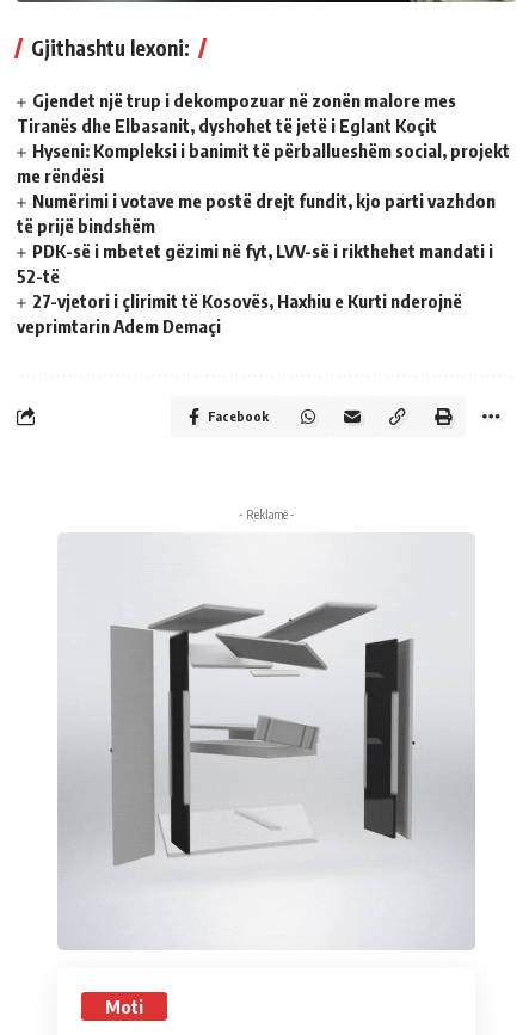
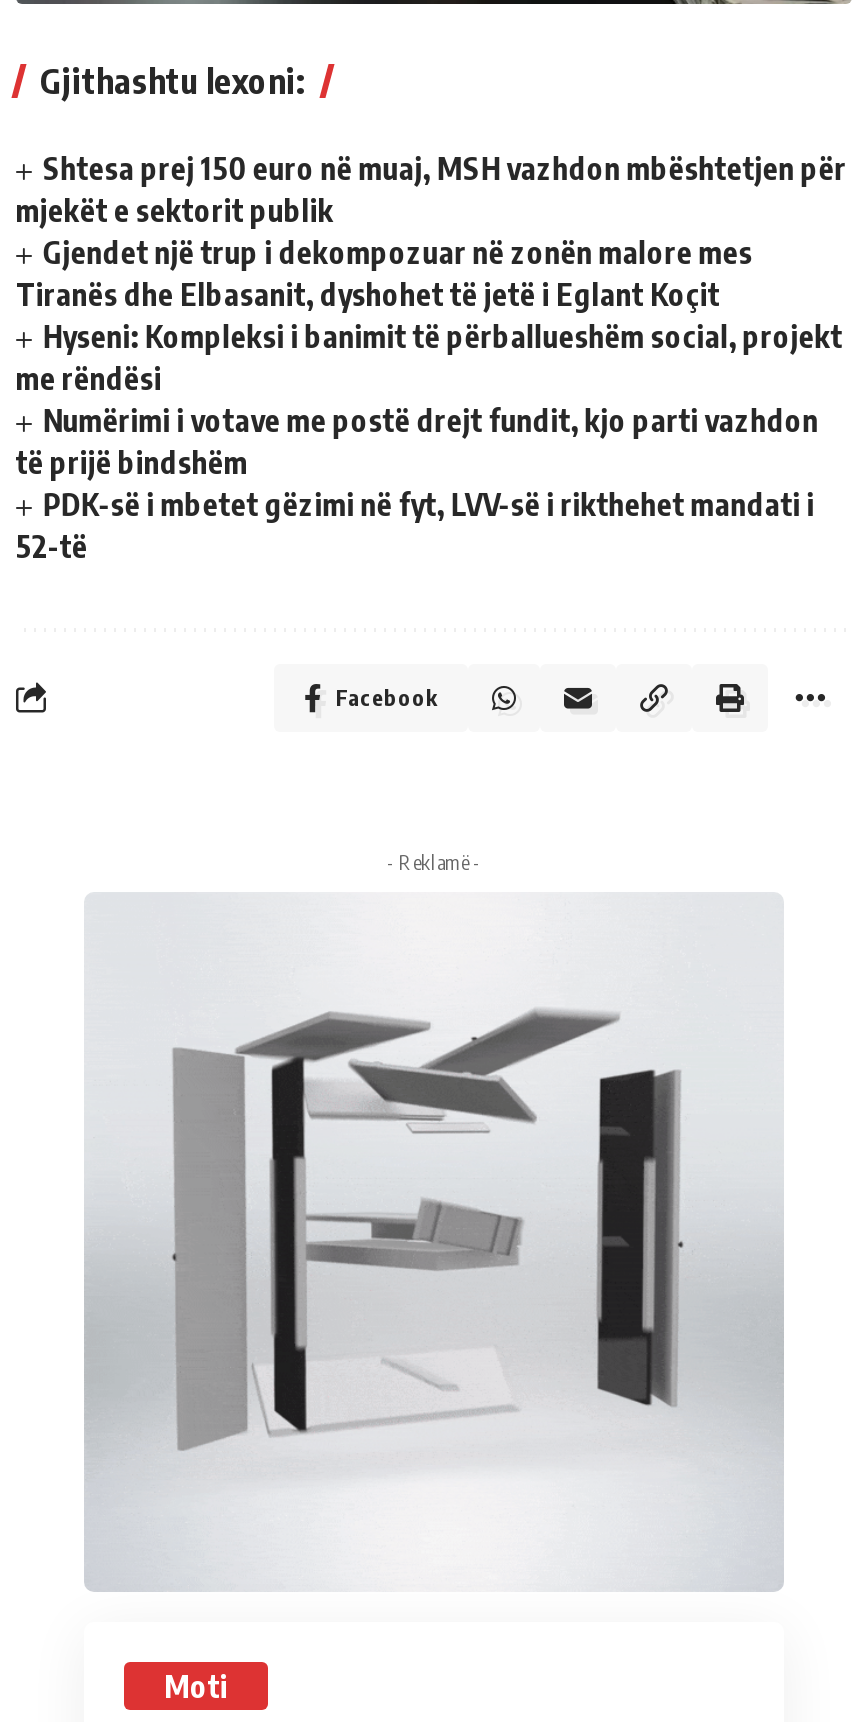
none -> [16,149,847,227] Shtesa prej 150 euro në muaj, MSH vazhdon mbështetjen për | mjekët e sektorit publik
moved [17,89,510,286] -> [16,233,843,563]: Gjendet një trup i dekompozuar në zonën malore mes | Tiranës dhe Elbasanit, dyshohet të jetë i Eglant Koçit | Hyseni: Kompleksi i banimit të përballueshëm social, projekt | me rëndësi | Numërimi i votave me postë drejt fundit, kjo parti vazhdon | të prijë bindshëm | PDK-së i mbetet gëzimi në fyt, LVV-së i rikthehet mandati i | 52-të
[17,290,463,336] 27-vjetori i çlirimit të Kosovës, Haxhiu e Kurti nderojnë | veprimtarin Adem Demaçi -> none

